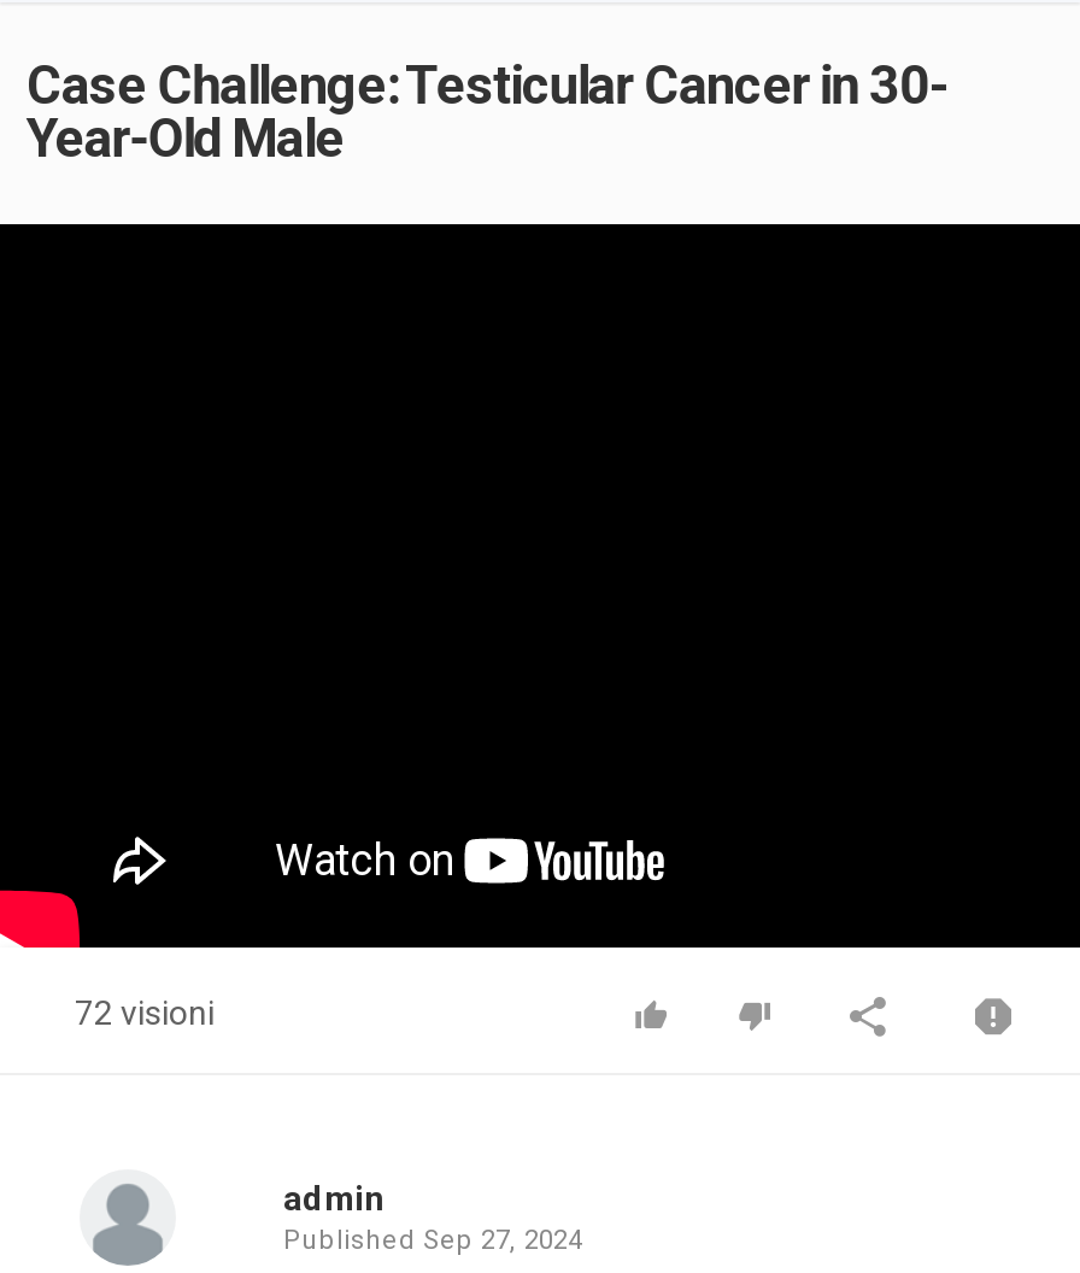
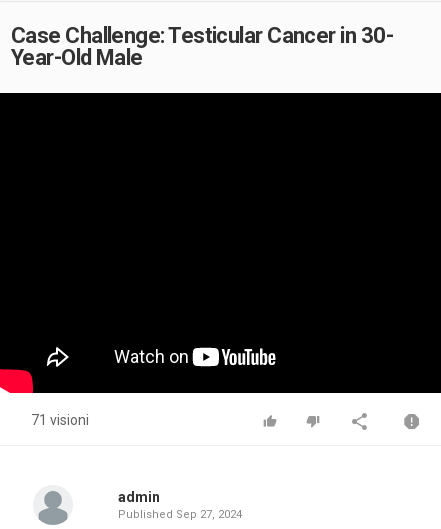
[75,993,215,1032] 72 visioni -> [31,412,89,428] 71 visioni

